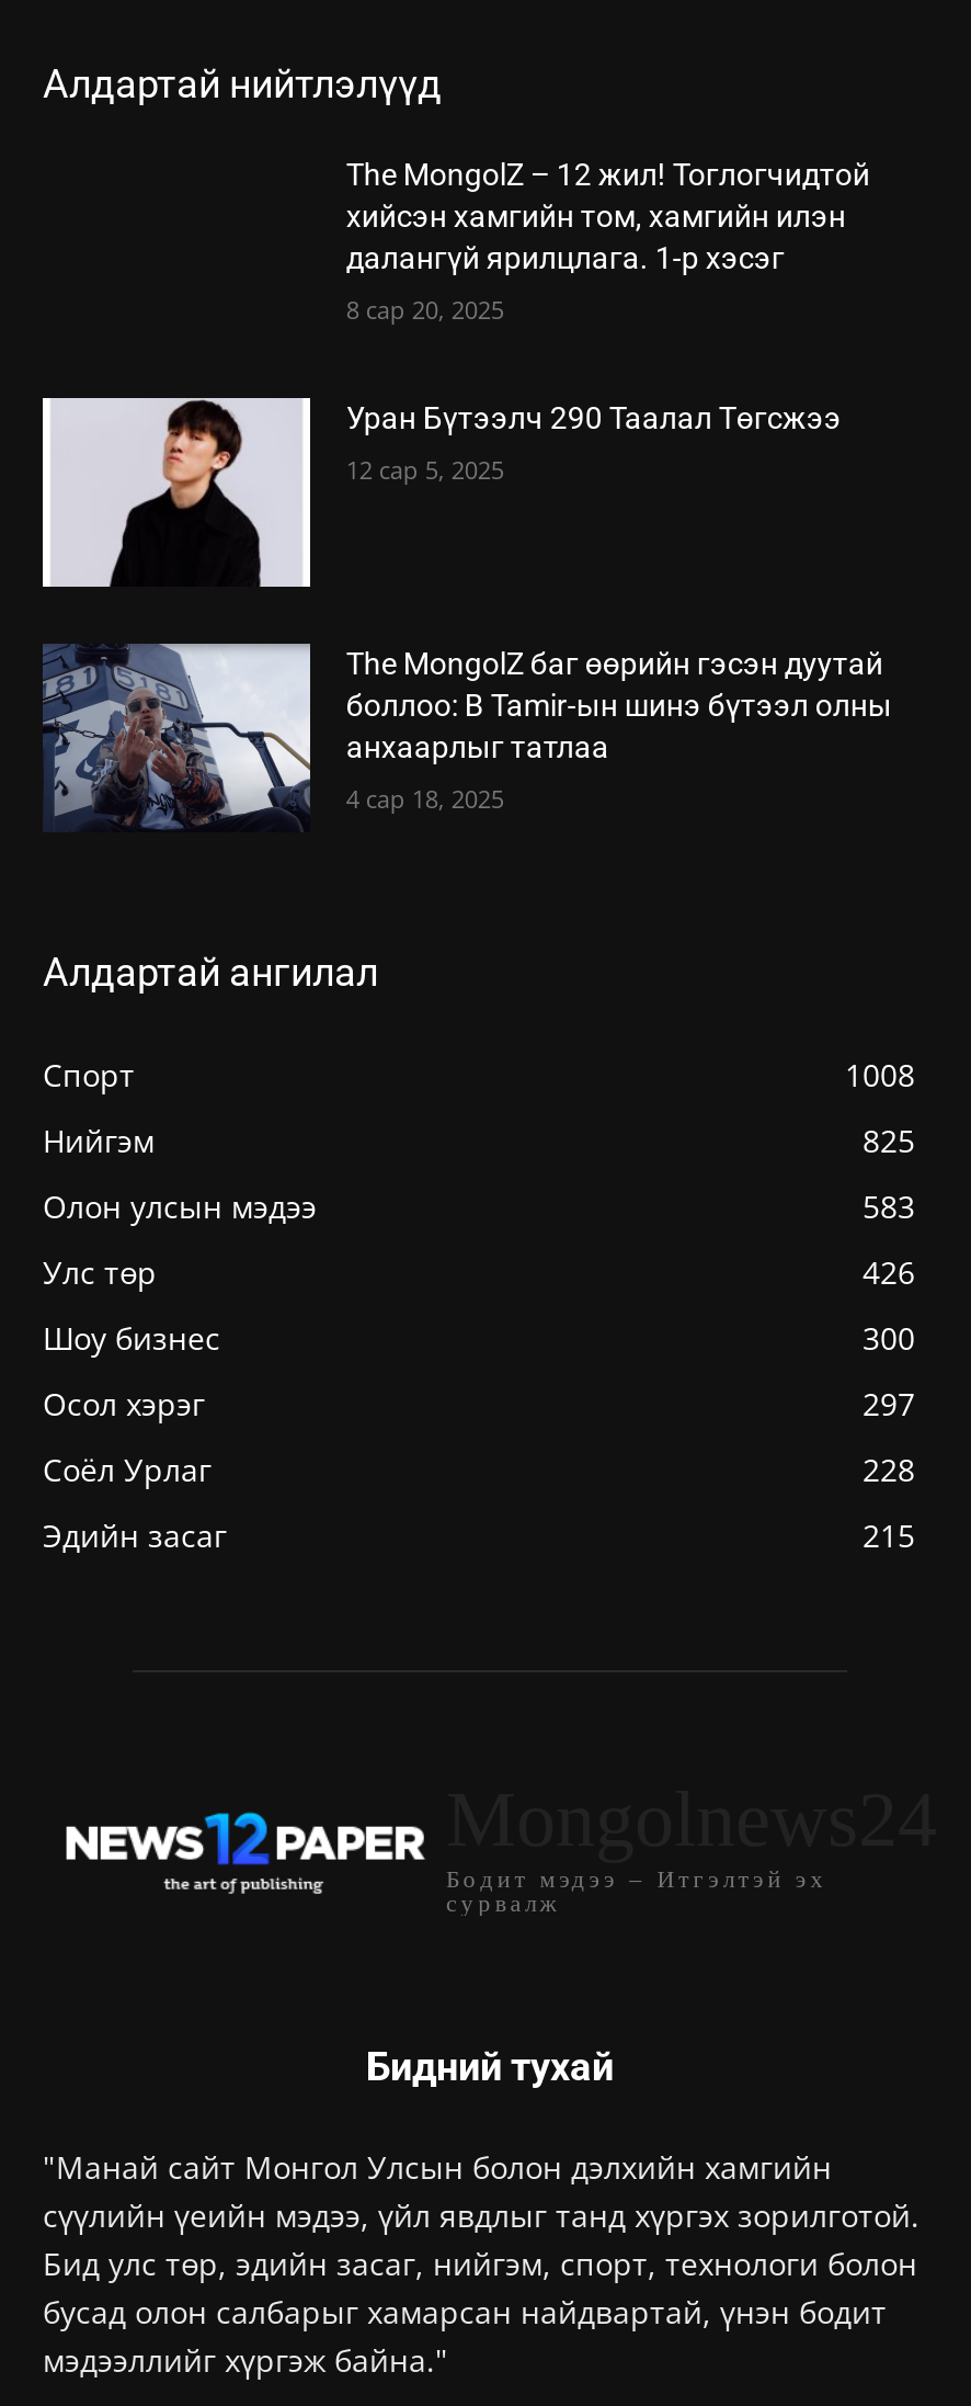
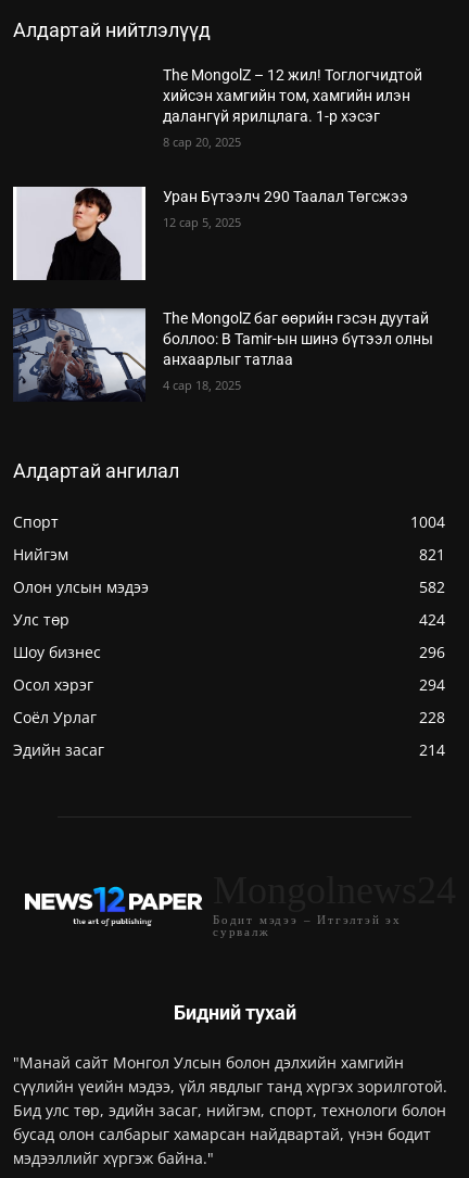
[845,1053,915,1094] 1008 -> [410,511,445,531] 1004
[863,1119,915,1160] 825 -> [419,543,445,564] 821
[863,1184,915,1226] 583 -> [419,576,445,597] 582
[863,1250,915,1292] 426 -> [419,609,445,629] 424
[863,1316,915,1358] 300 -> [419,641,445,662] 296
[863,1382,915,1423] 297 -> [419,674,445,694] 294
[863,1513,915,1555] 215 -> [419,739,445,759] 214

